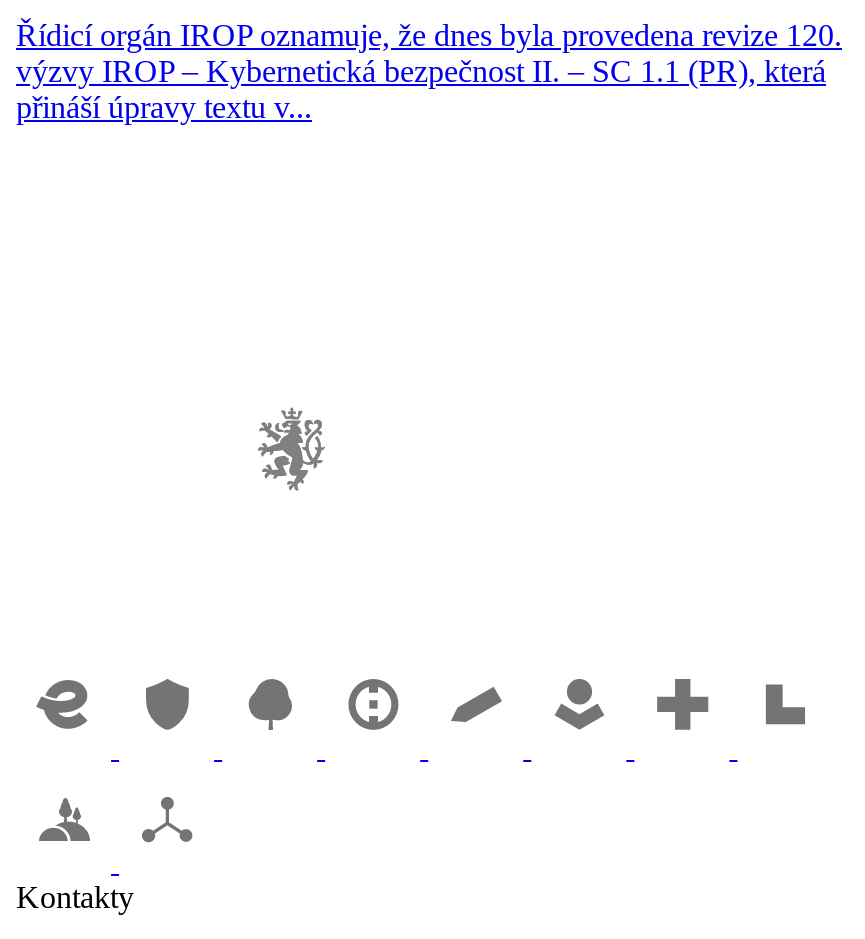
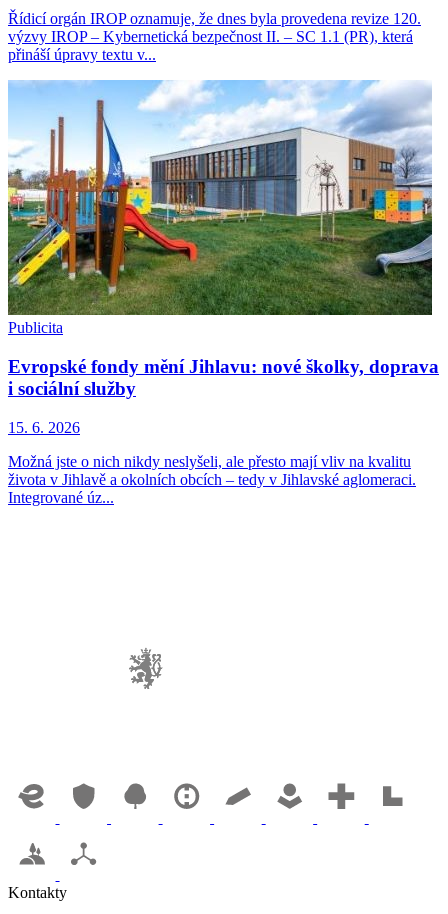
none -> [7,79,439,506] [image] | Publicita | Evropské fondy mění Jihlavu: nové školky, doprava | i sociální služby | 15. 6. 2026 | Možná jste o nich nikdy neslyšeli, ale přesto mají vliv na kvalitu | života v Jihlavě a okolních obcích – tedy v Jihlavské aglomeraci. | Integrované úz...

